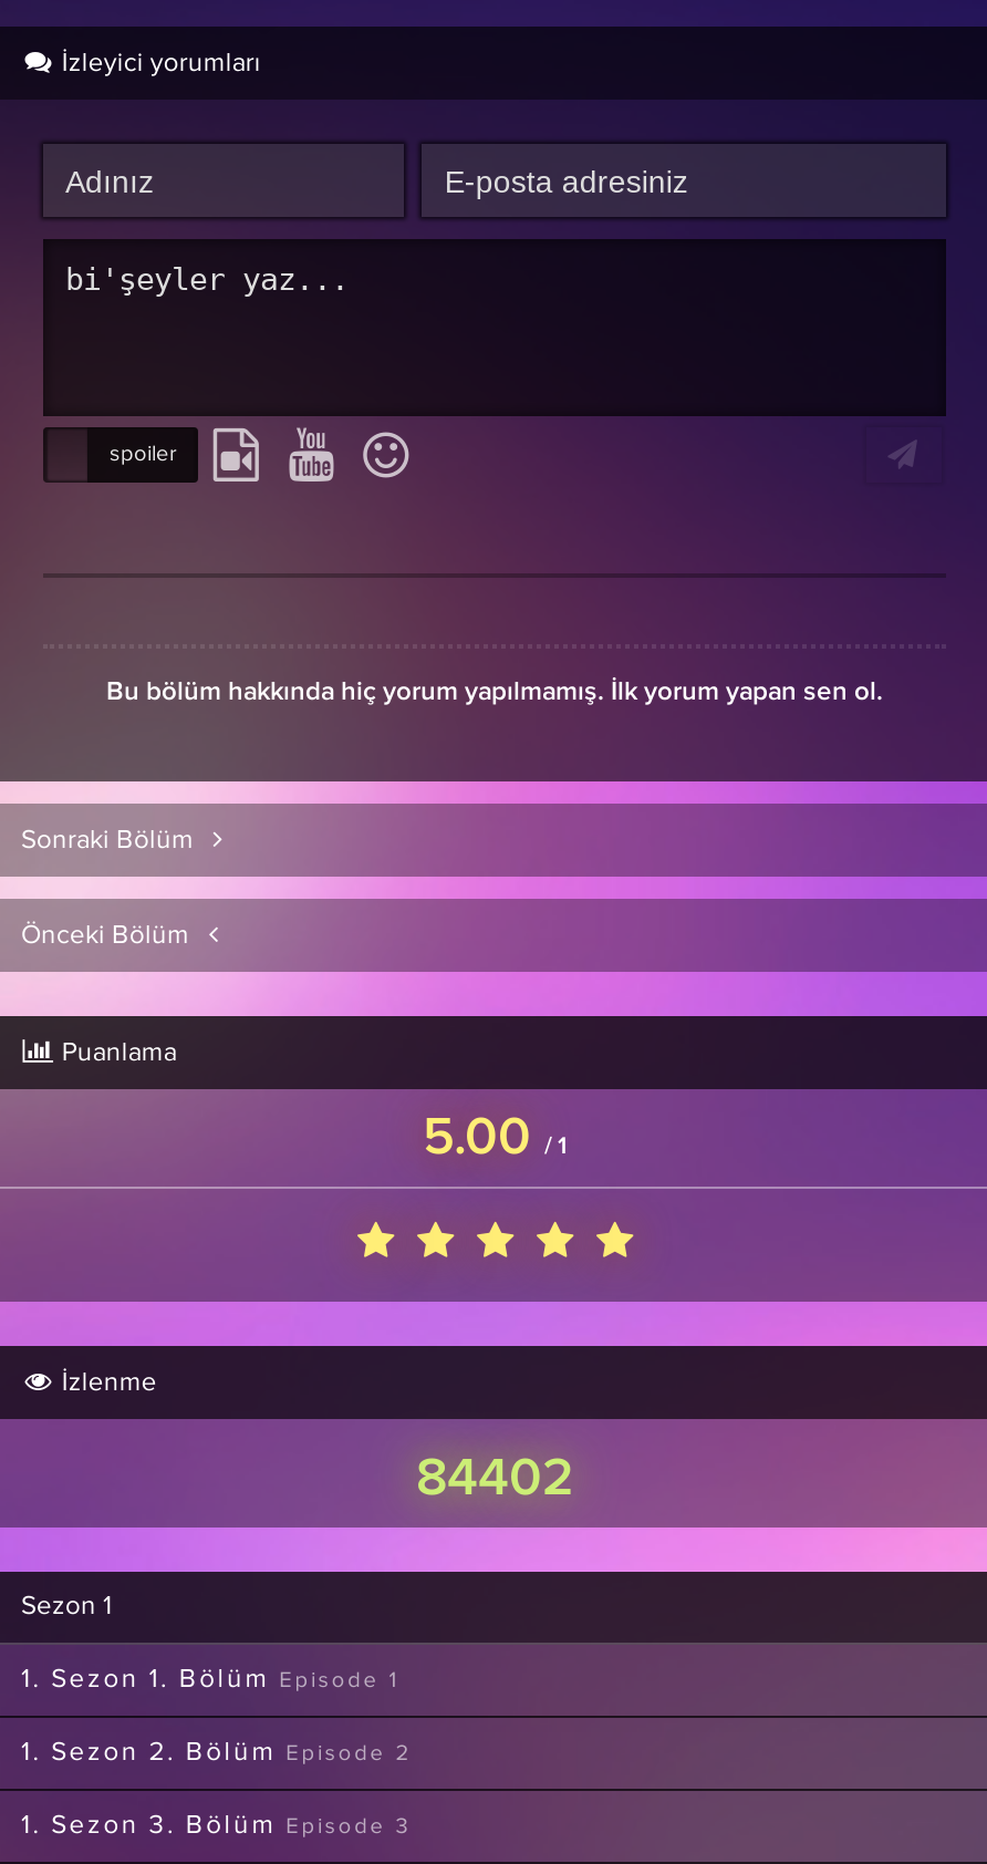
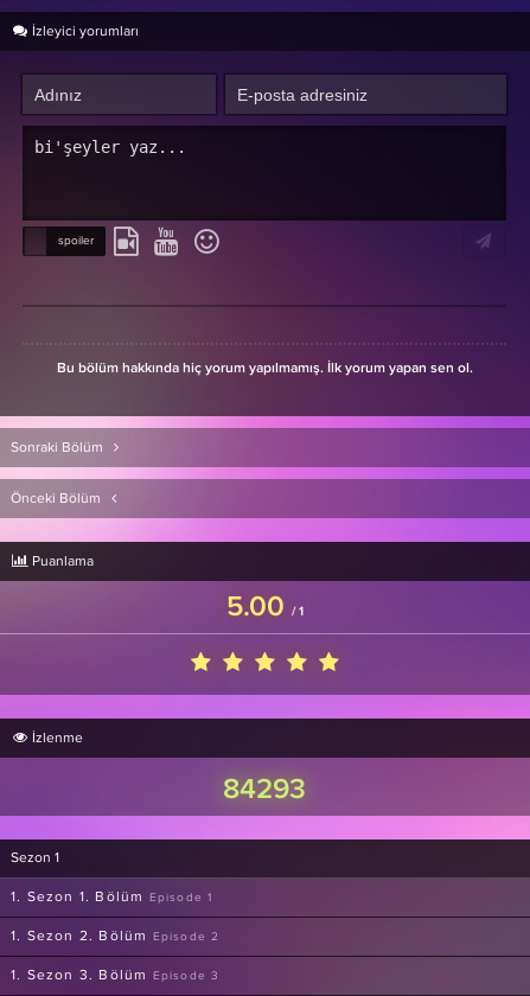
[416,1452,573,1505] 84402 -> [223,775,306,804] 84293

